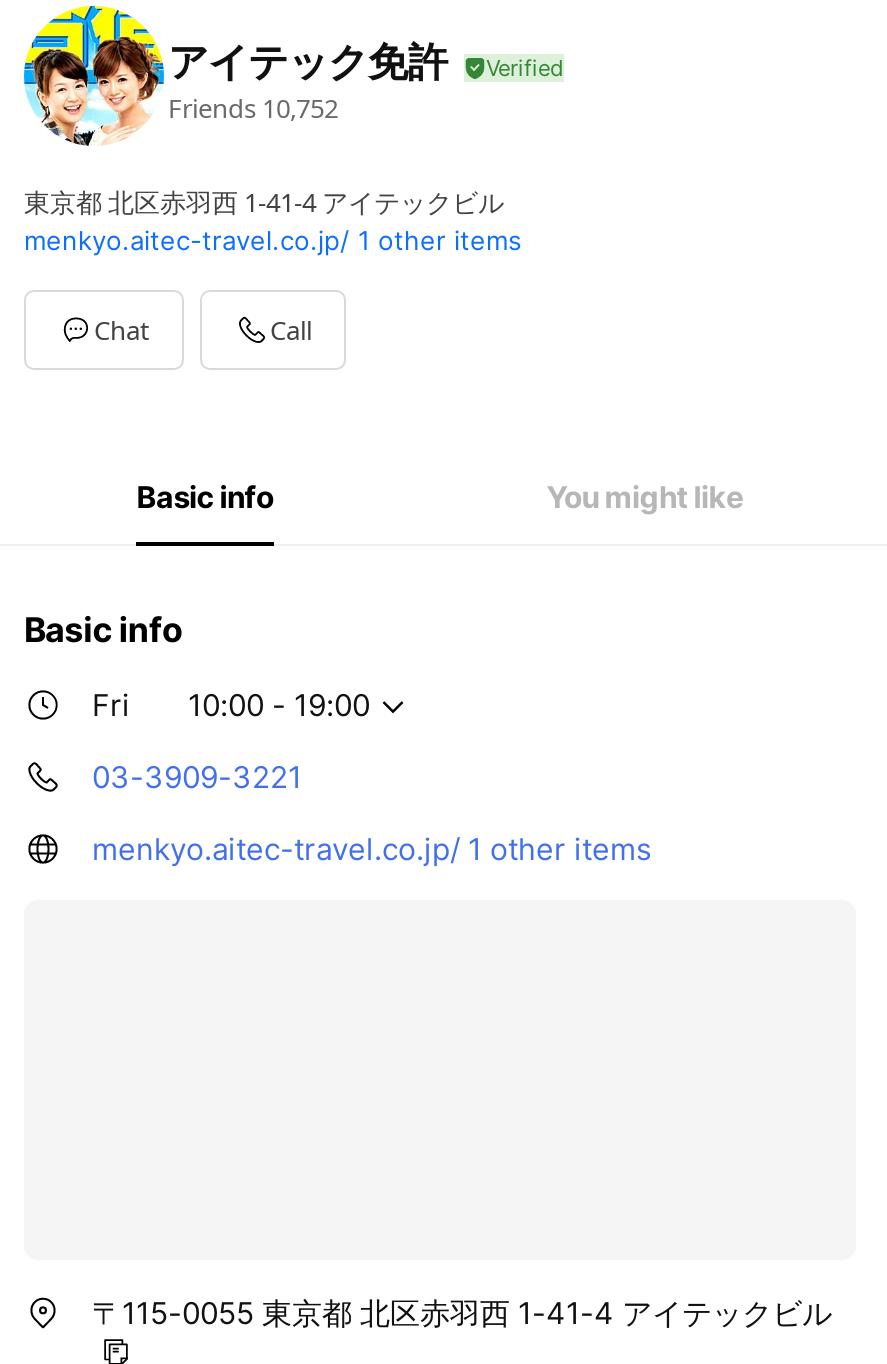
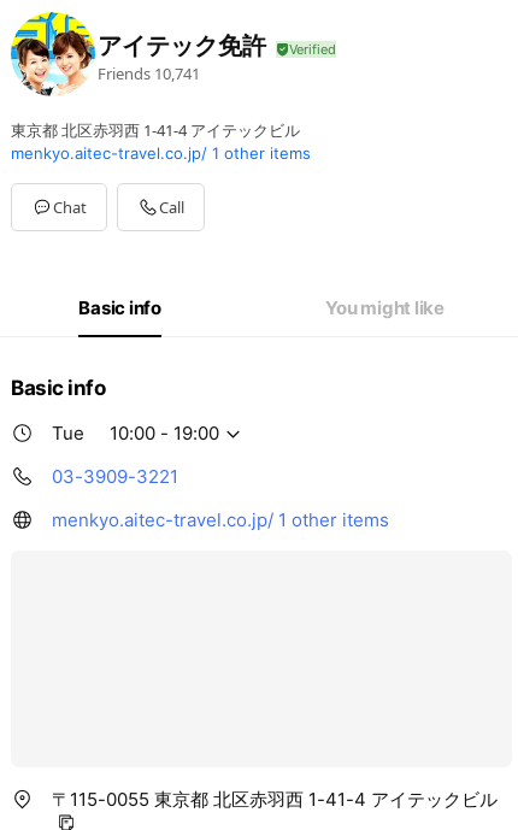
[168,89,338,125] Friends 10,752 -> [98,62,200,84] Friends 10,741
[92,686,130,724] Fri -> [52,422,84,445] Tue

